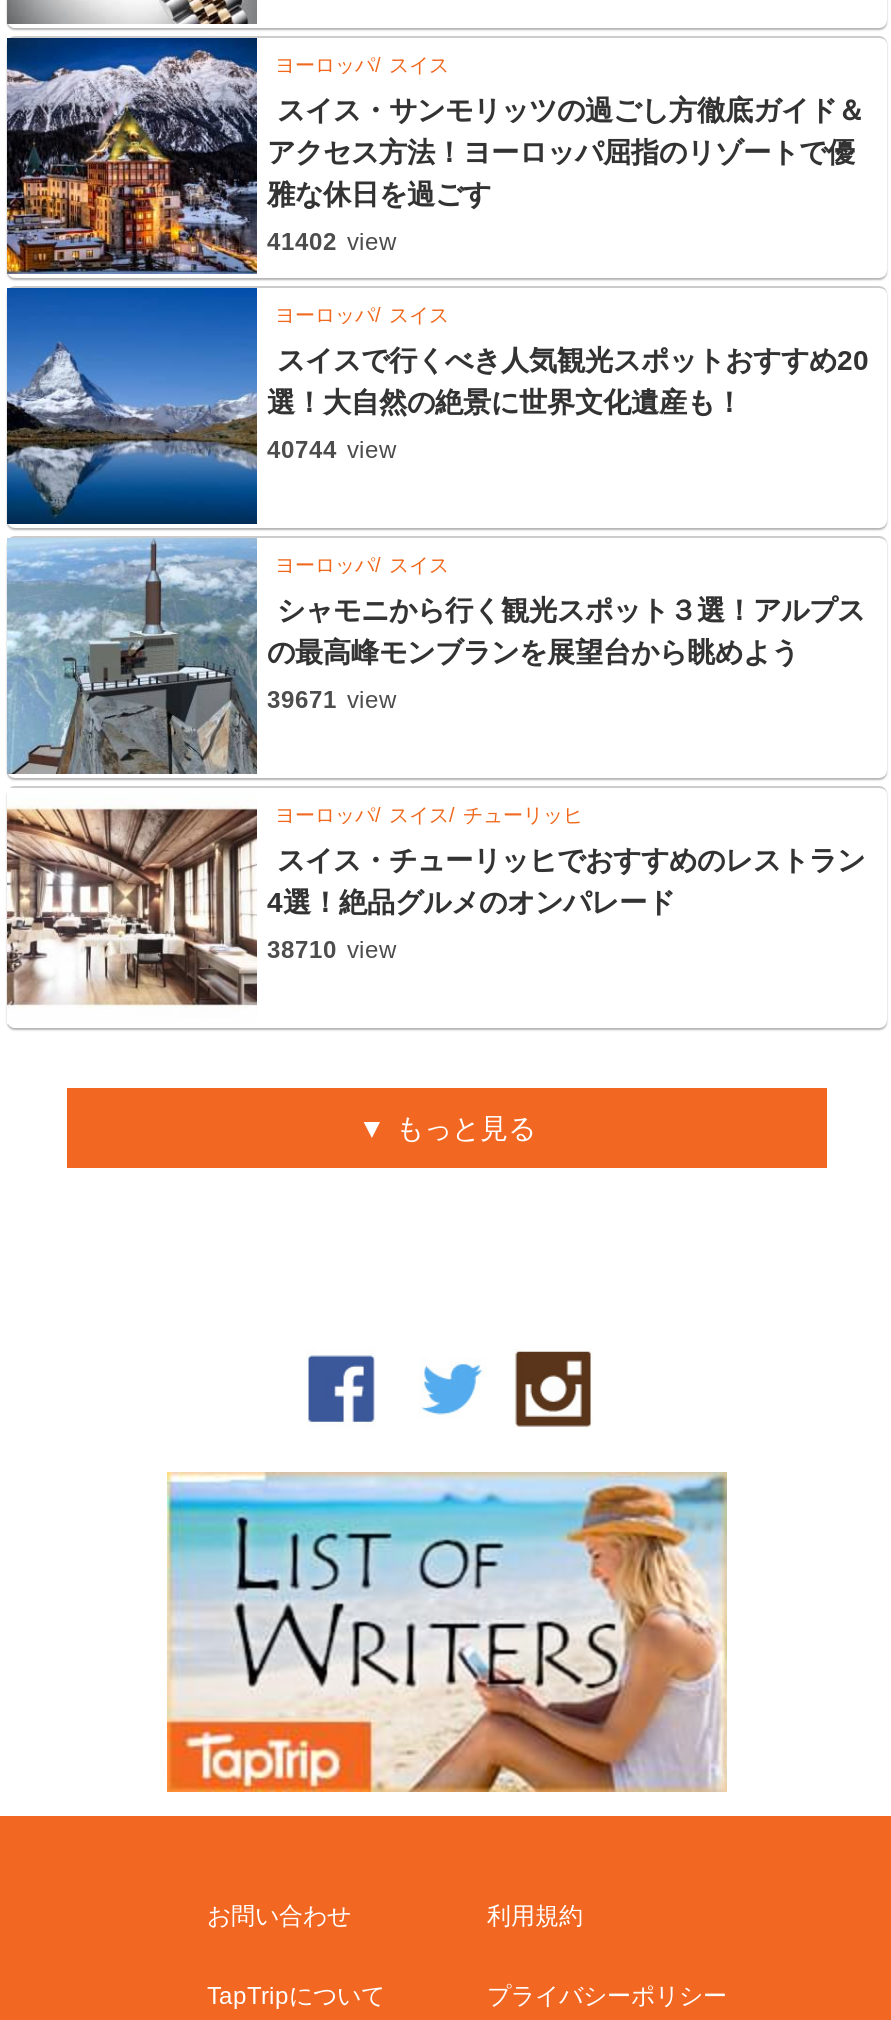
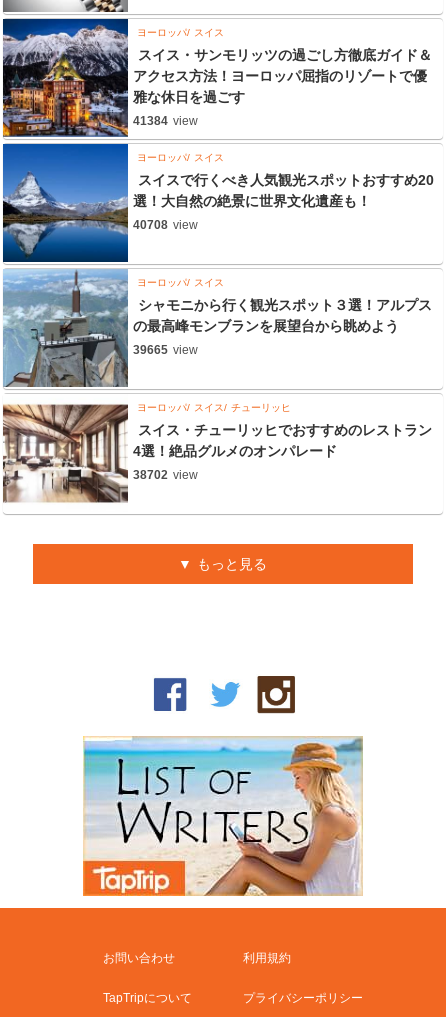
[267,228,397,256] 41402 view -> [133,114,198,128] 41384 view
[267,436,397,464] 40744 view -> [133,218,198,232] 40708 view
[267,686,397,714] 39671 view -> [133,343,198,357] 39665 view
[267,936,397,964] 38710 view -> [133,468,198,482] 38702 view

